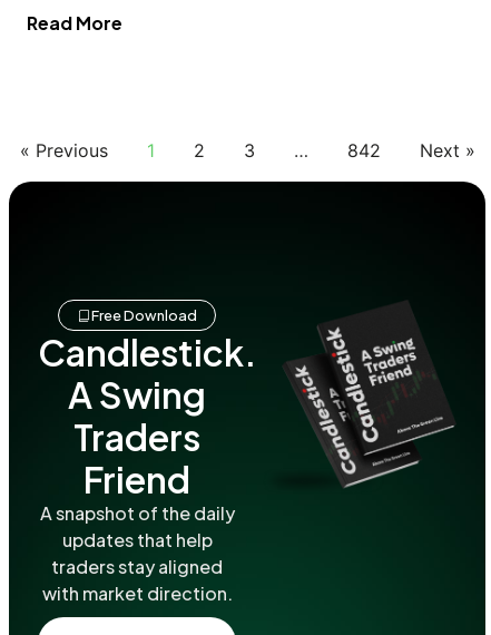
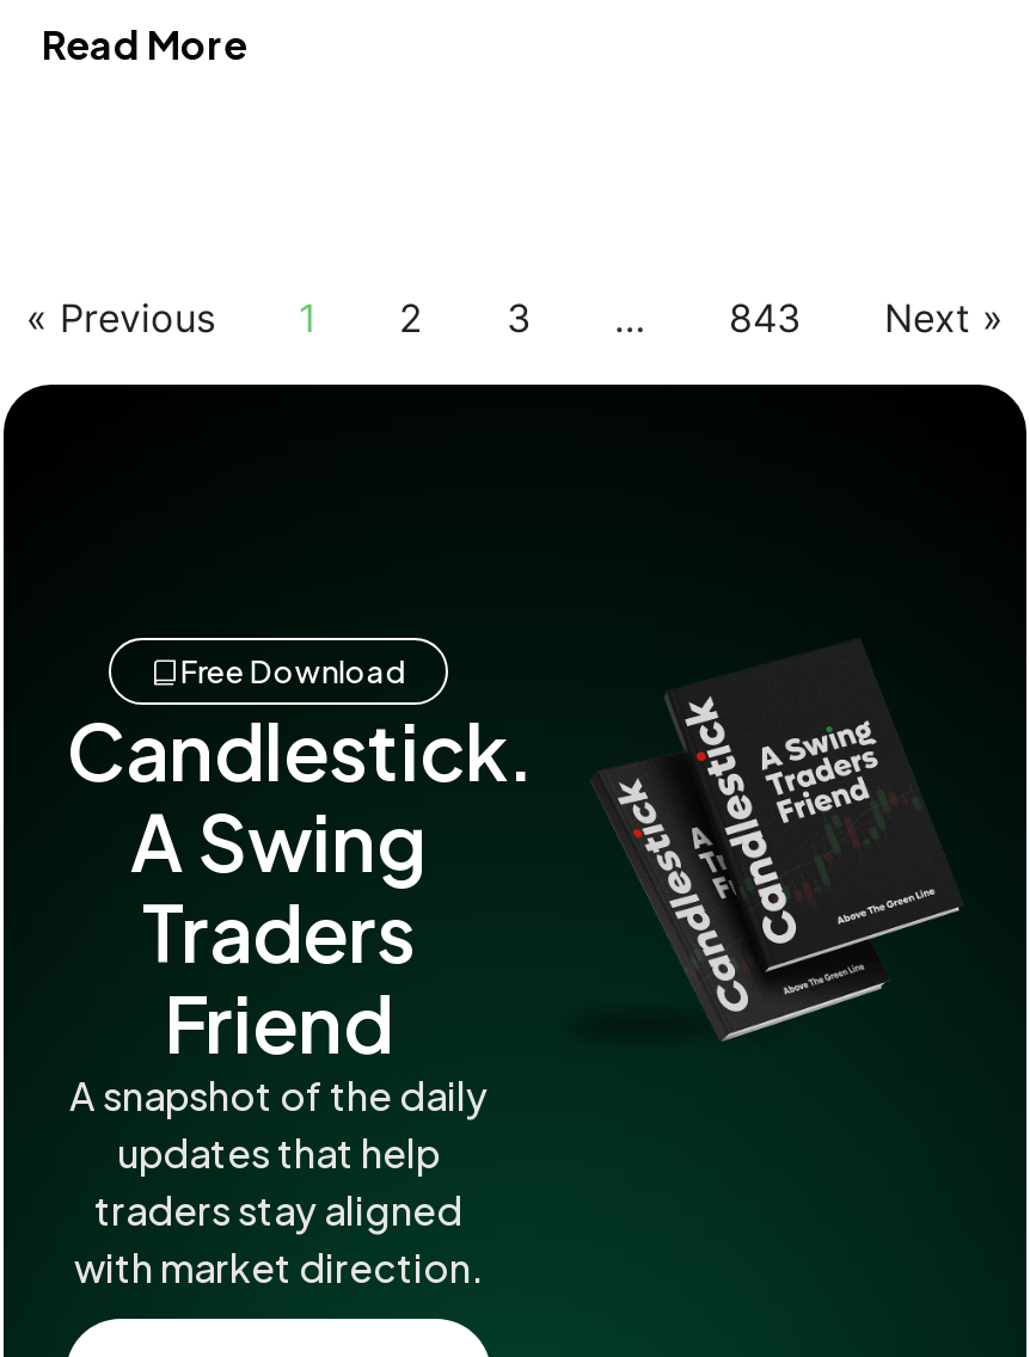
[347,140,380,162] 842 -> [729,295,801,343] 843

